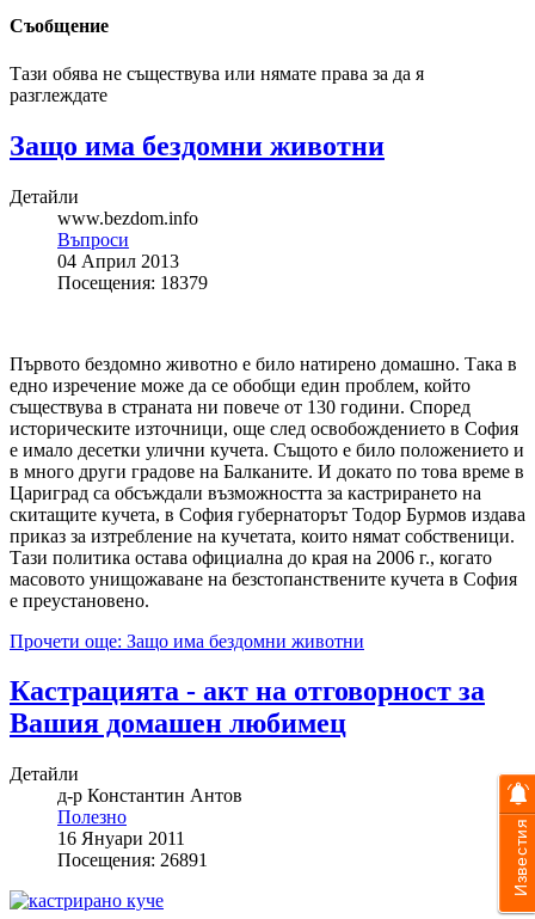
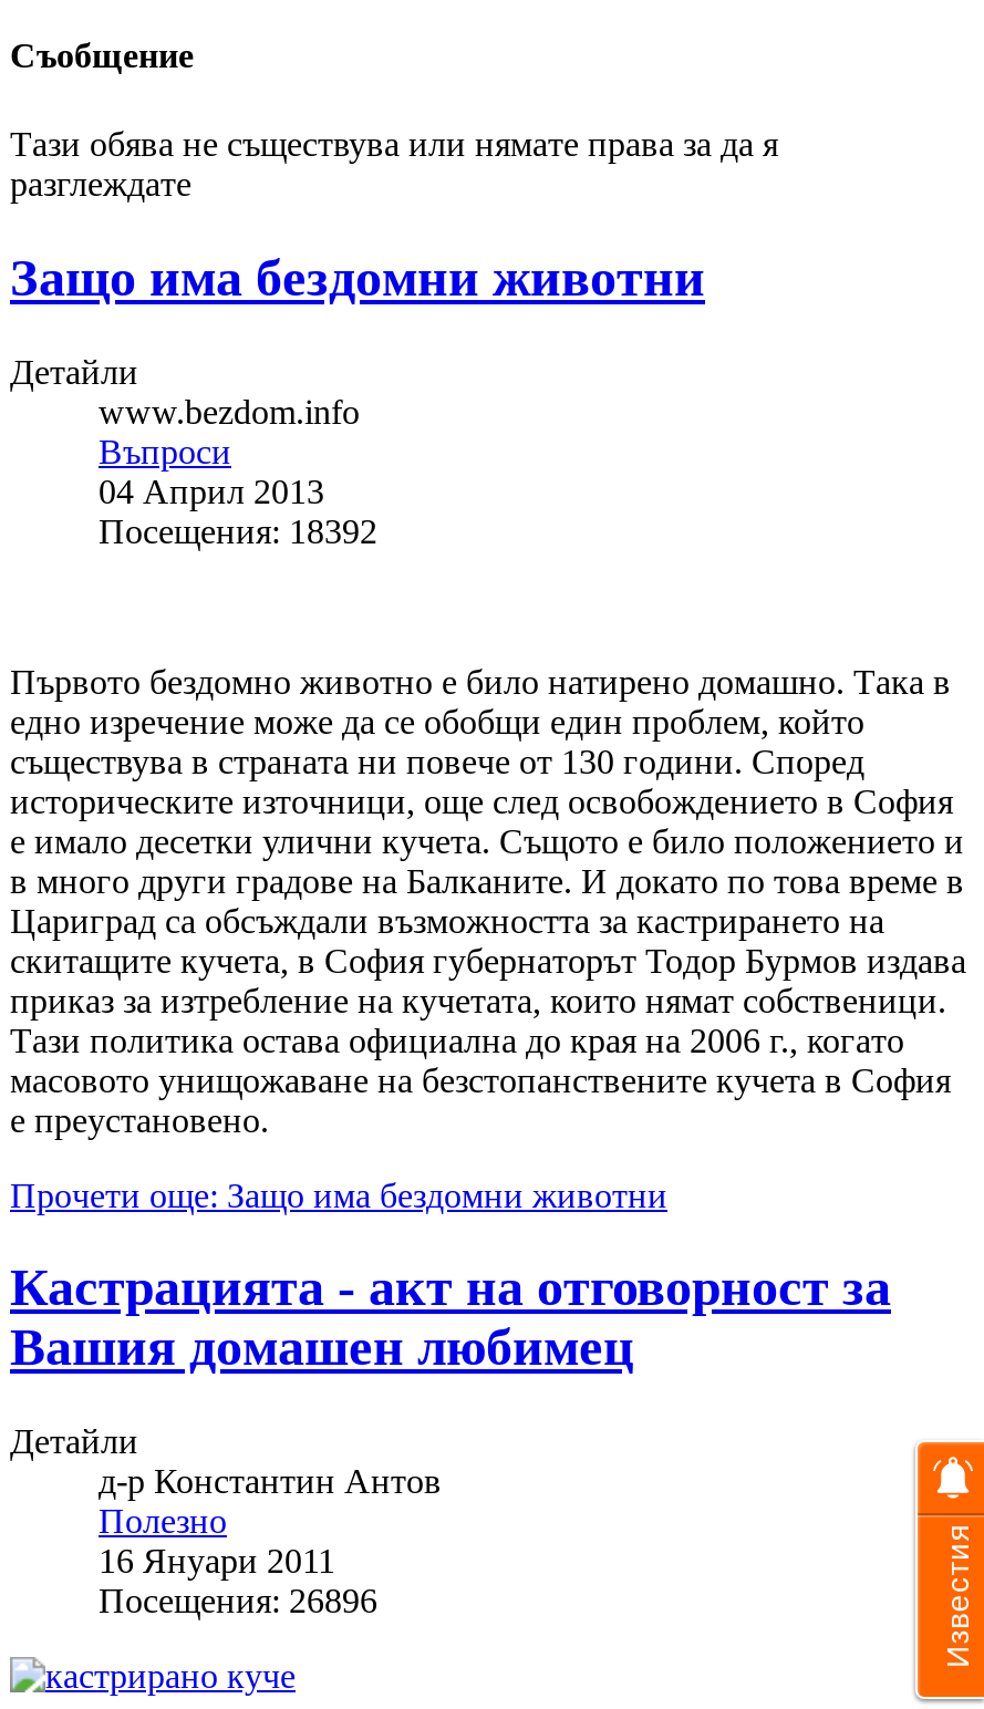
[57,272,208,292] Посещения: 18379 -> [99,511,377,549] Посещения: 18392
[57,850,208,870] Посещения: 26891 -> [99,1582,377,1620] Посещения: 26896

